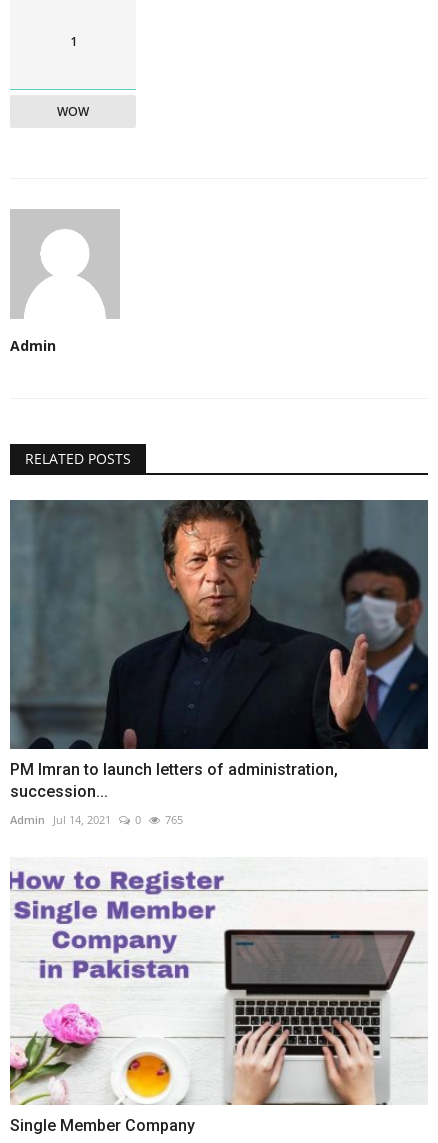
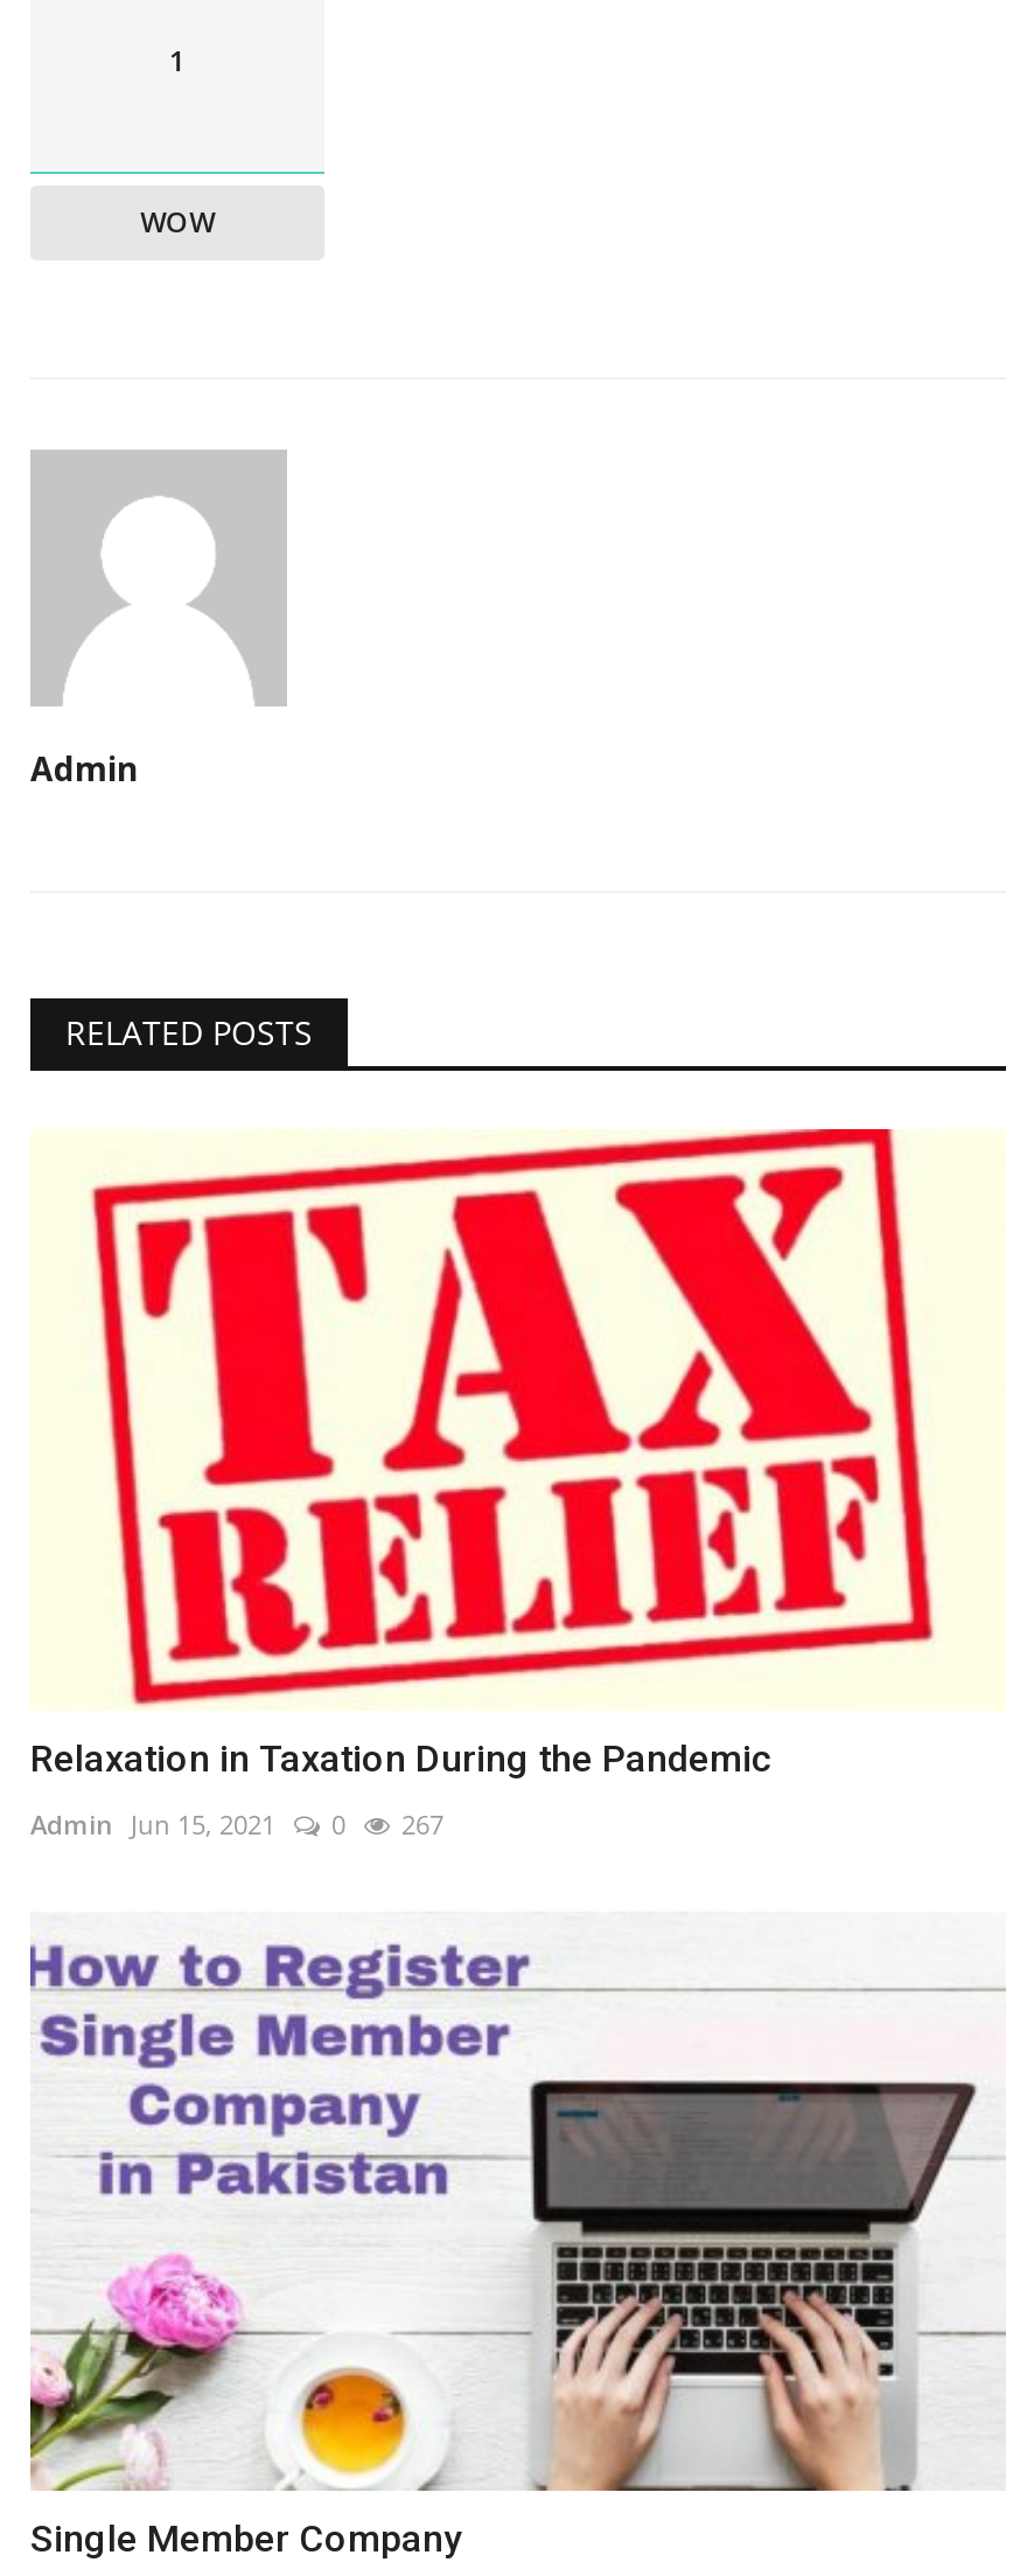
[9,499,429,801] [image] | PM Imran to launch letters of administration, | succession... -> [30,1127,1006,1780] [image] | Relaxation in Taxation During the Pandemic
[10,812,111,827] Admin Jul 14, 2021 -> [30,1806,275,1841] Admin Jun 15, 2021
[165,812,183,827] 765 -> [401,1806,443,1841] 267

